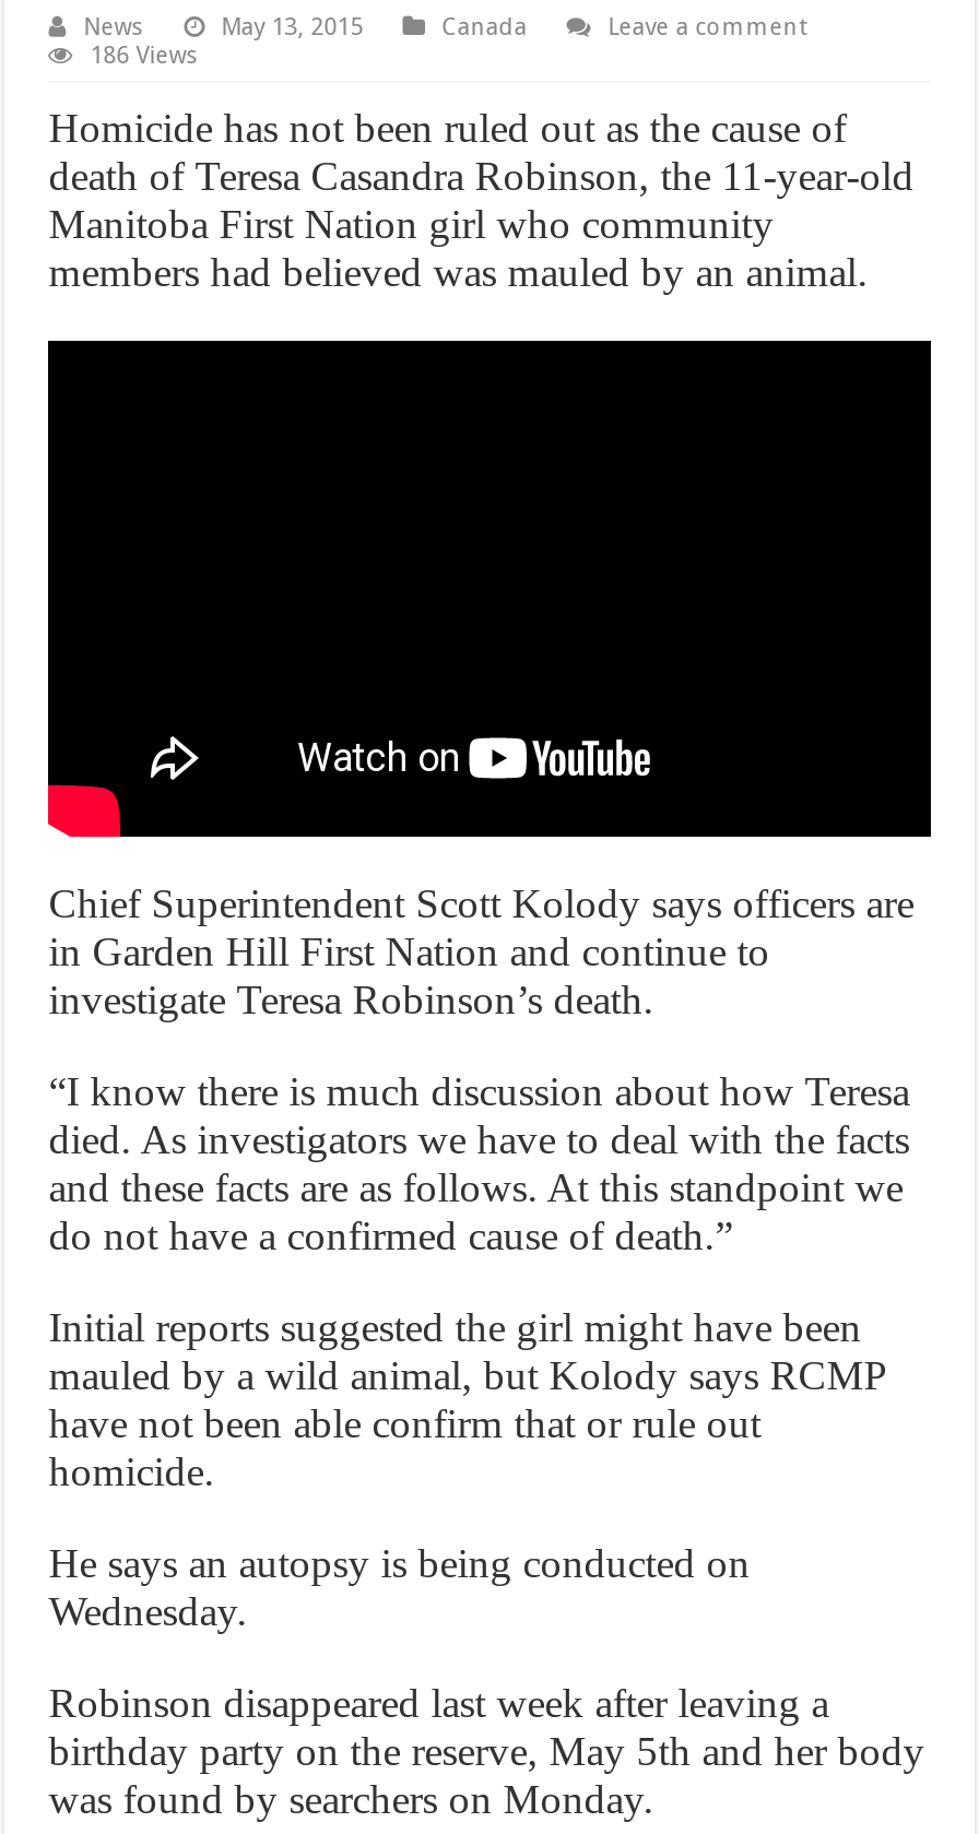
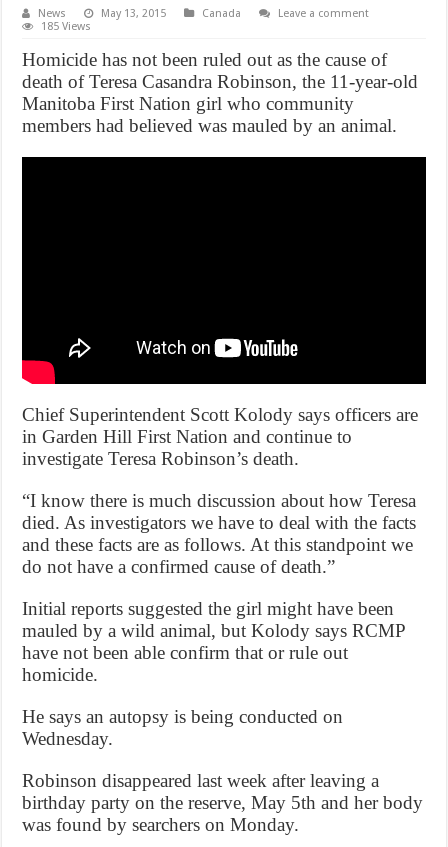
[90,42,199,70] 186 Views -> [41,20,91,33] 185 Views

